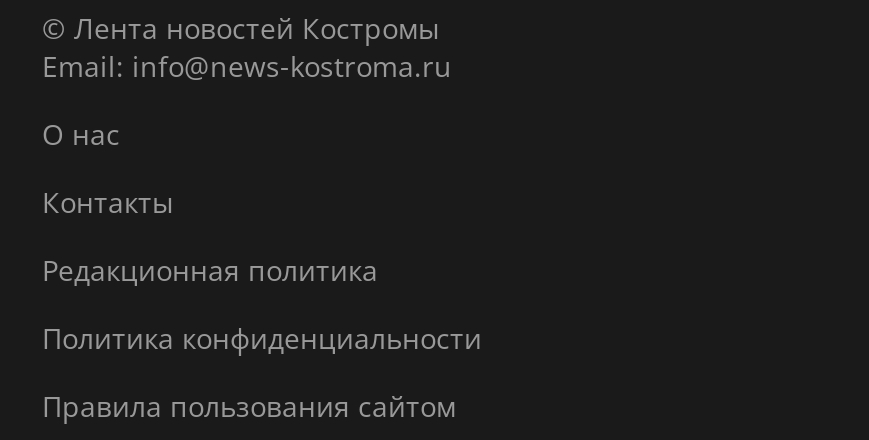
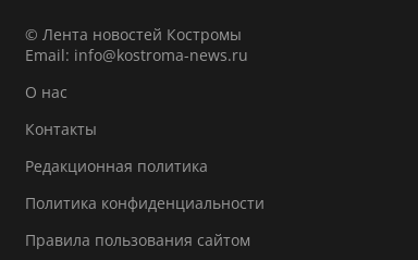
[42,47,452,85] Email: info@news-kostroma.ru -> [25,45,248,65] Email: info@kostroma-news.ru

